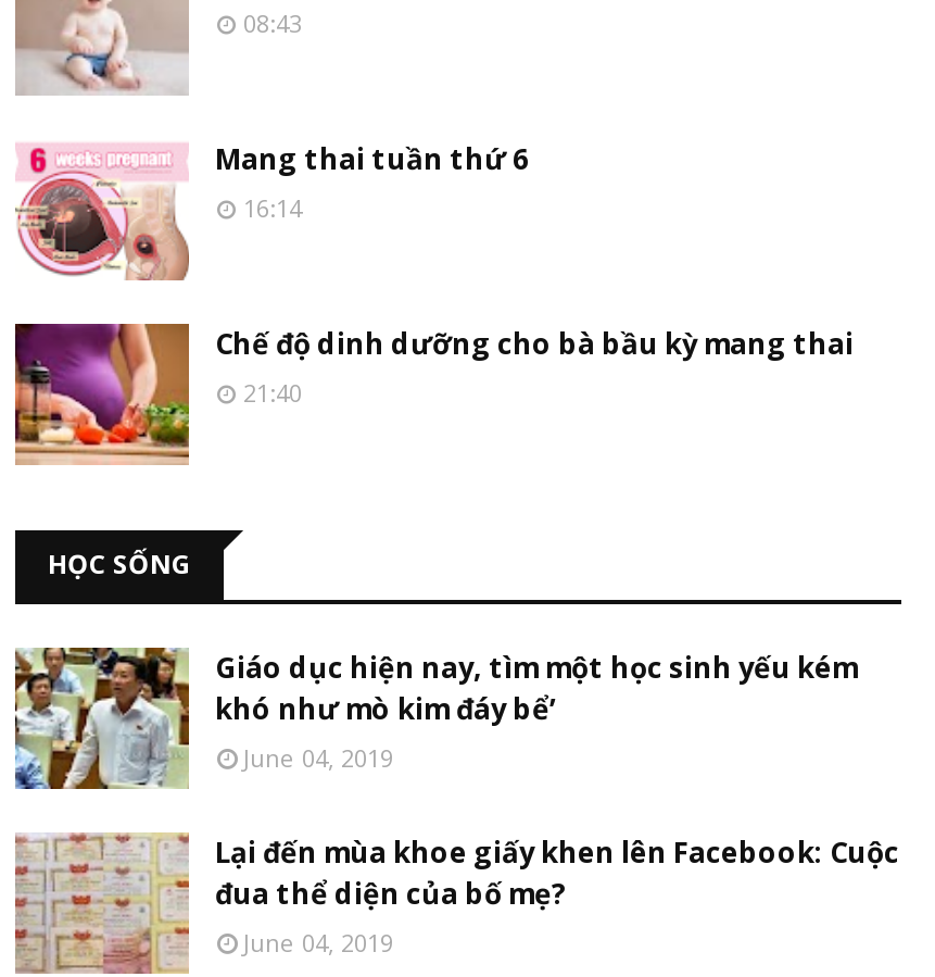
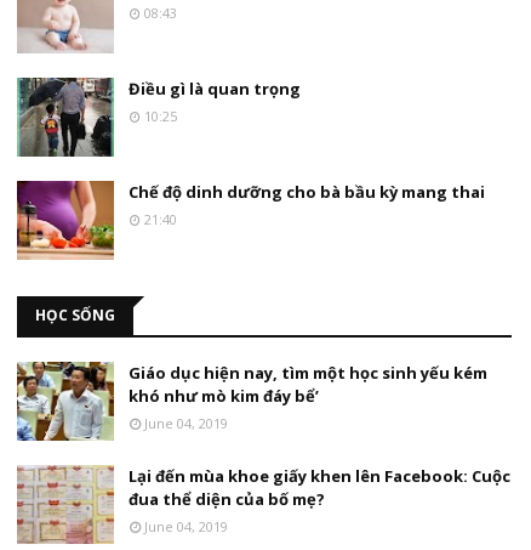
[15,139,528,283] [image] | Mang thai tuần thứ 6 | 16:14 -> [16,76,301,158] [image] | Điều gì là quan trọng | 10:25

